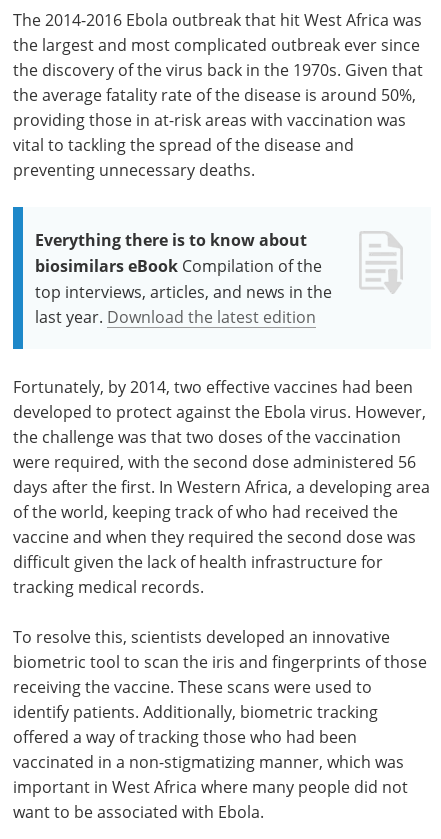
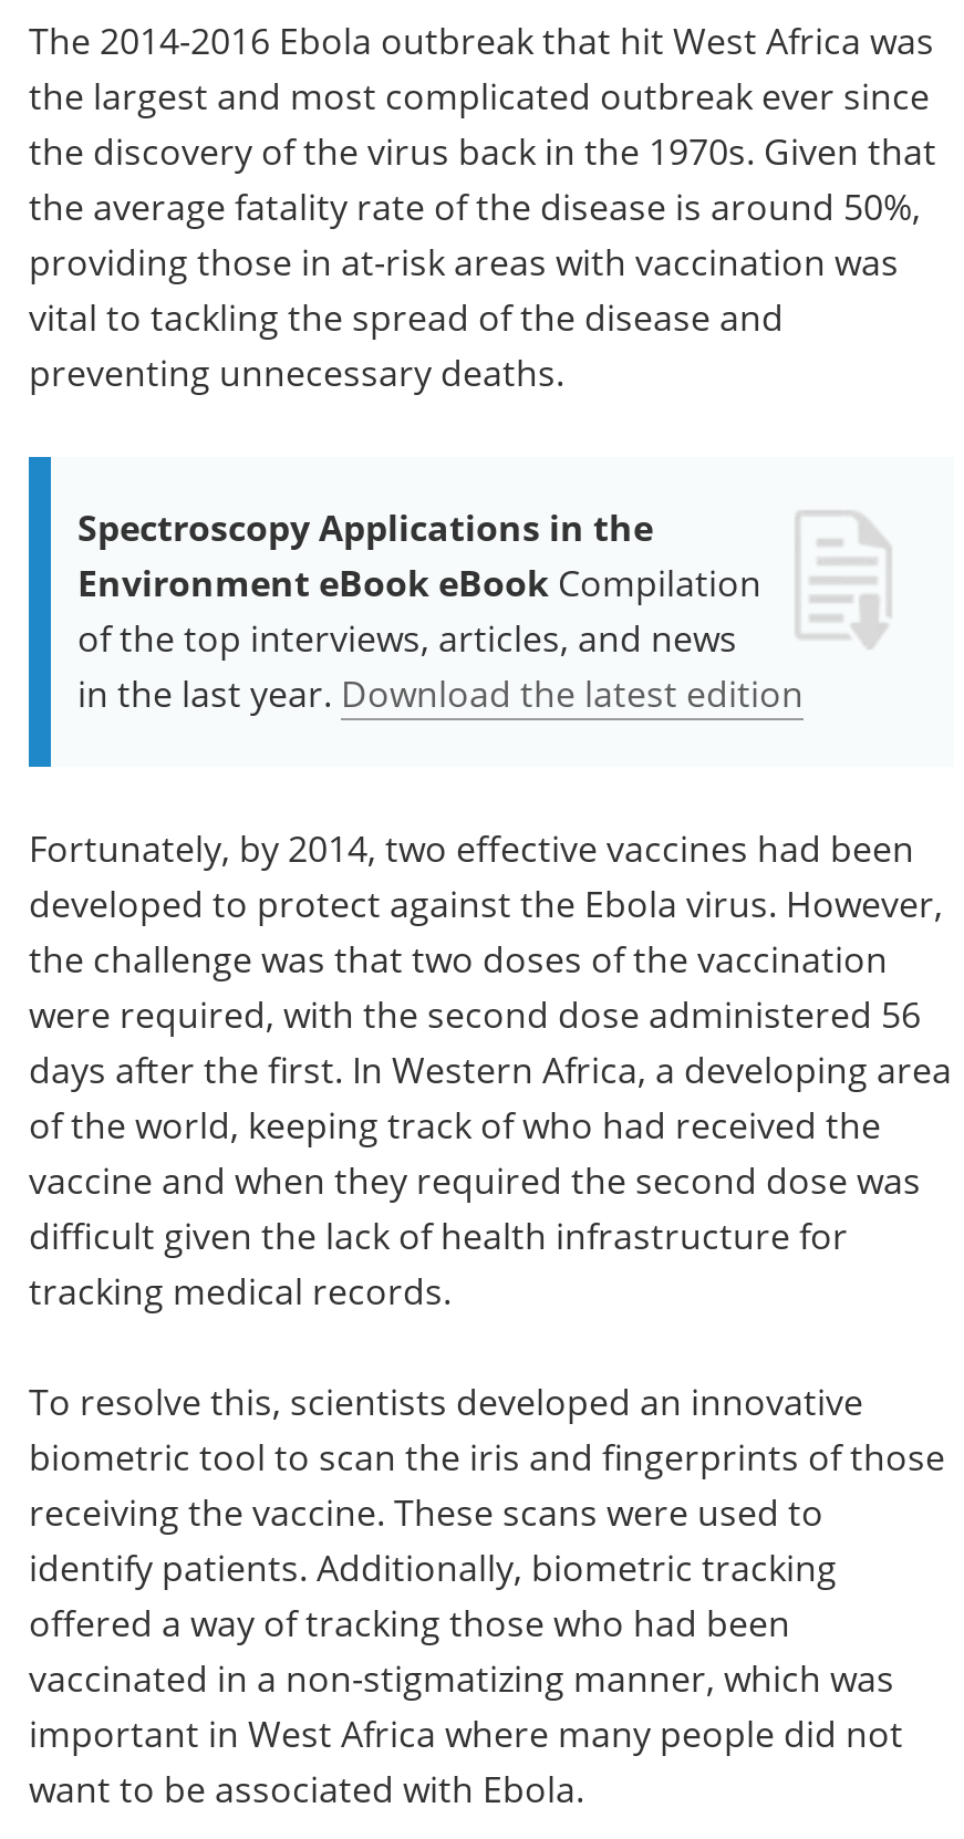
[35,229,332,327] Everything there is to know about | biosimilars eBook Compilation of the | top interviews, articles, and news in the | last year. Download the latest edition -> [77,503,804,718] Spectroscopy Applications in the | Environment eBook eBook Compilation | of the top interviews, articles, and news | in the last year. Download the latest edition

